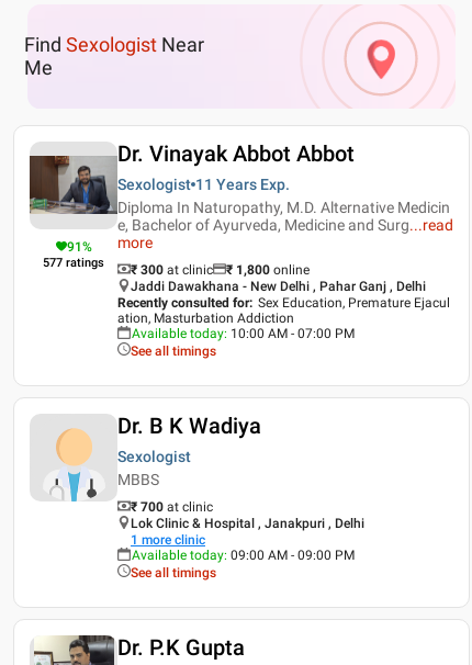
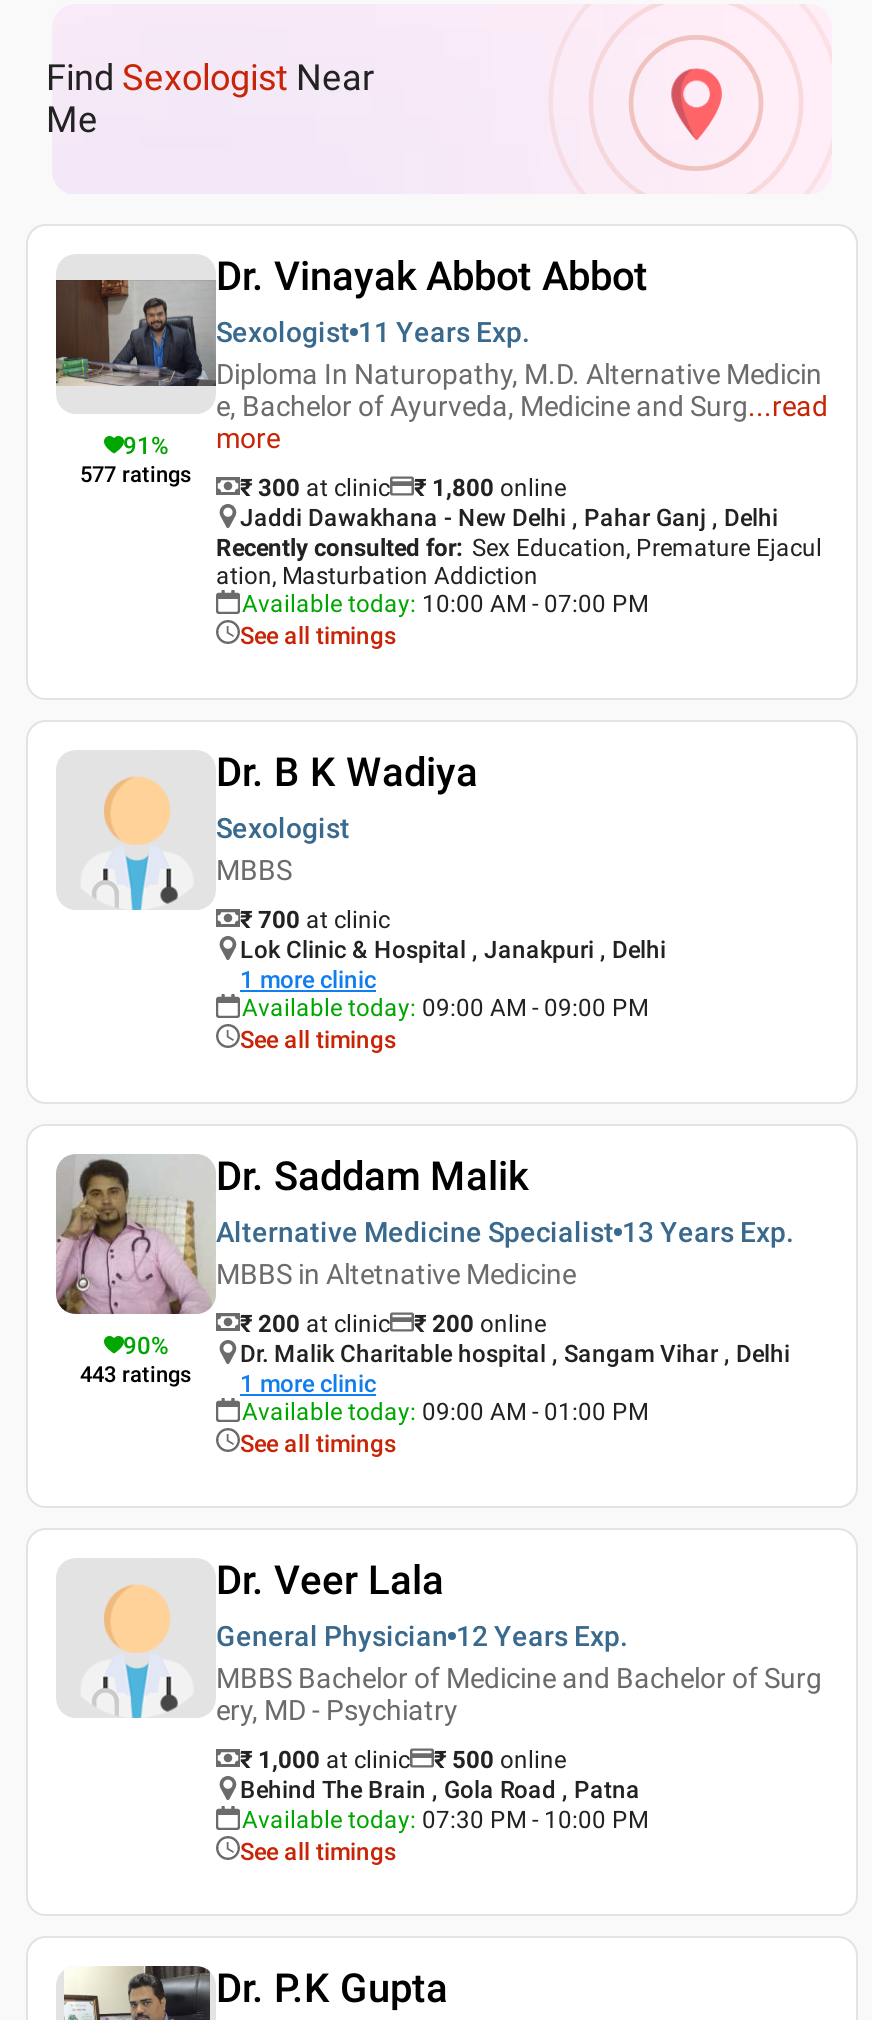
none -> [54,1151,822,1865] [image] | Dr. Saddam Malik | Alternative Medicine Specialist 13 Years Exp. | MBBS in Altetnative Medicine | ₹ 200 at clinic | ₹200 online | Dr. Malik Charitable hospital , Sangam Vihar , Delhi | 1 more clinic | Available today: 09:00 AM - 01:00 PM | See all timings | Dr. Veer Lala | General Physician 12 Years Exp. | MBBS Bachelor of Medicine and Bachelor of Surg | ery, MD - Psychiatry | ₹ 1,000 at clinic | ₹500 online | Behind The Brain , Gola Road , Patna | Available today: 07:30 PM - 10:00 PM | See all timings
none -> [80,1331,192,1387] 90% | 443 ratings

